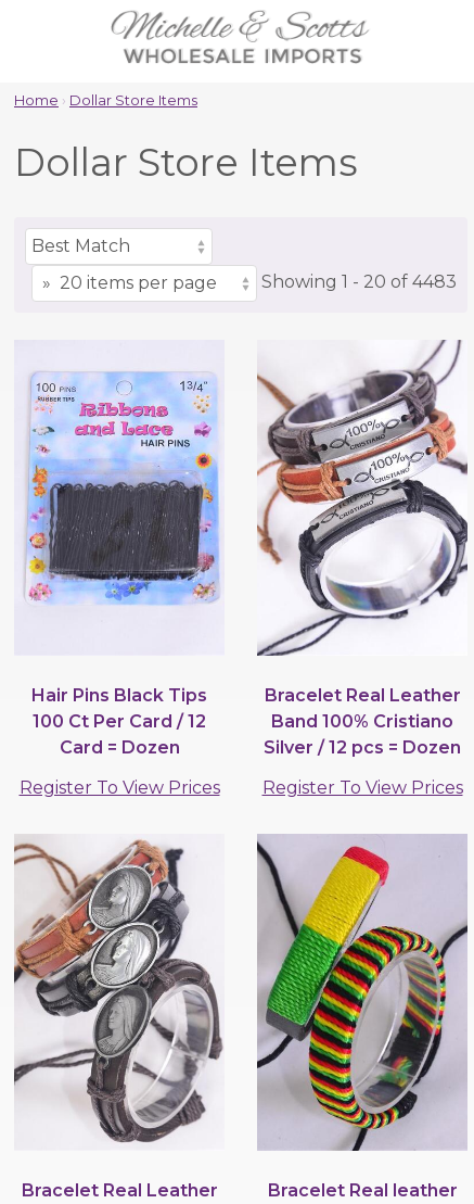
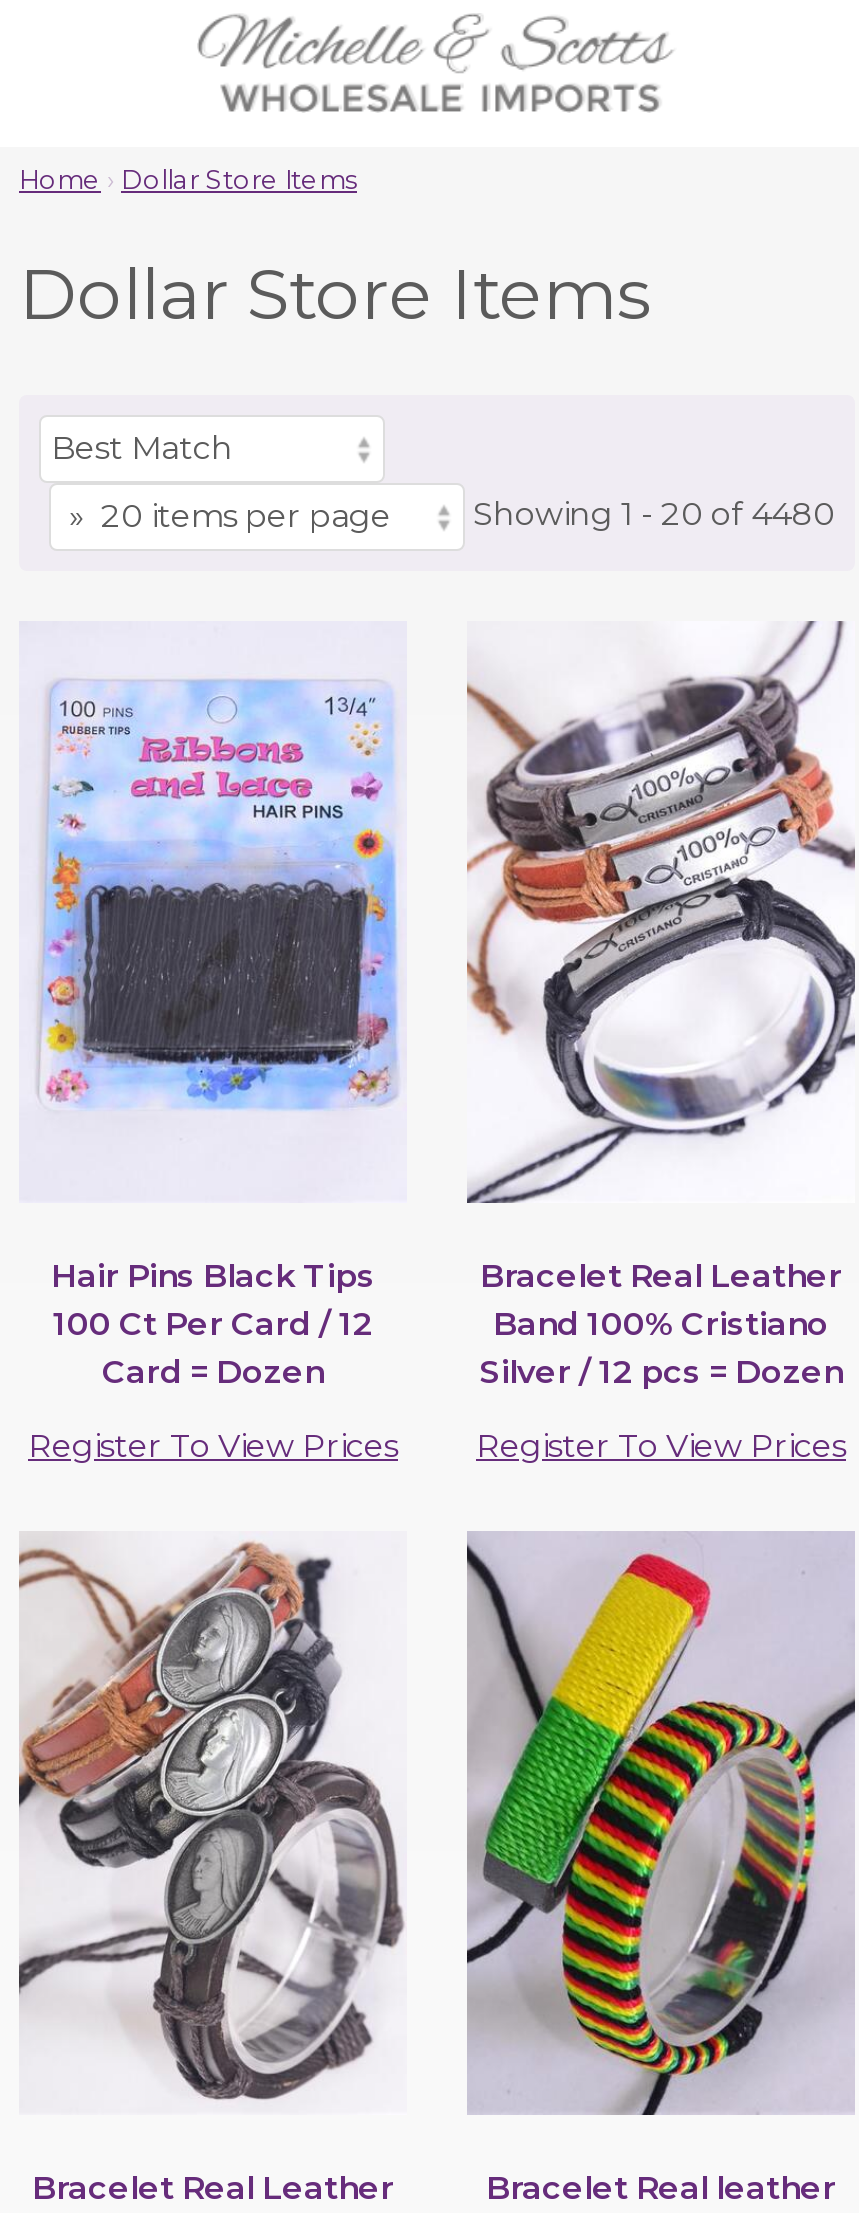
[257,272,457,292] Showing 1 - 20 of 4483 -> [465,495,835,533] Showing 1 - 20 of 4480

